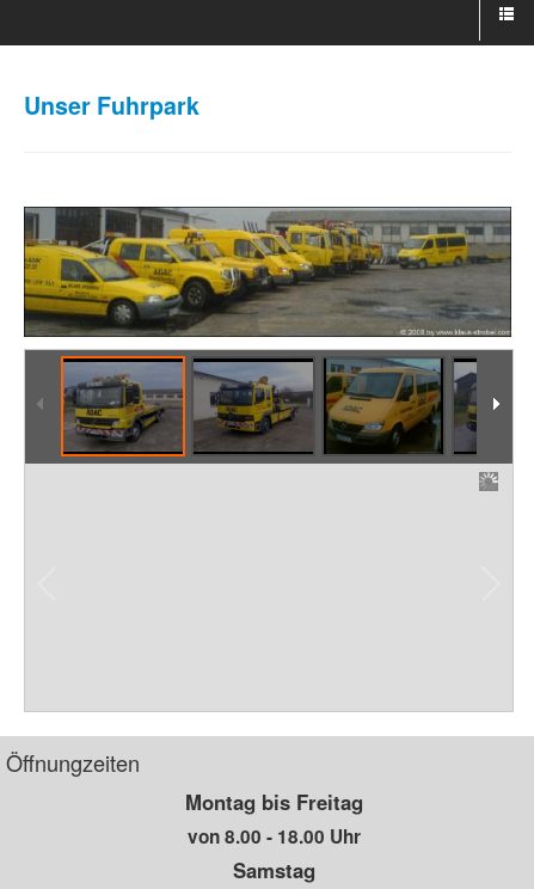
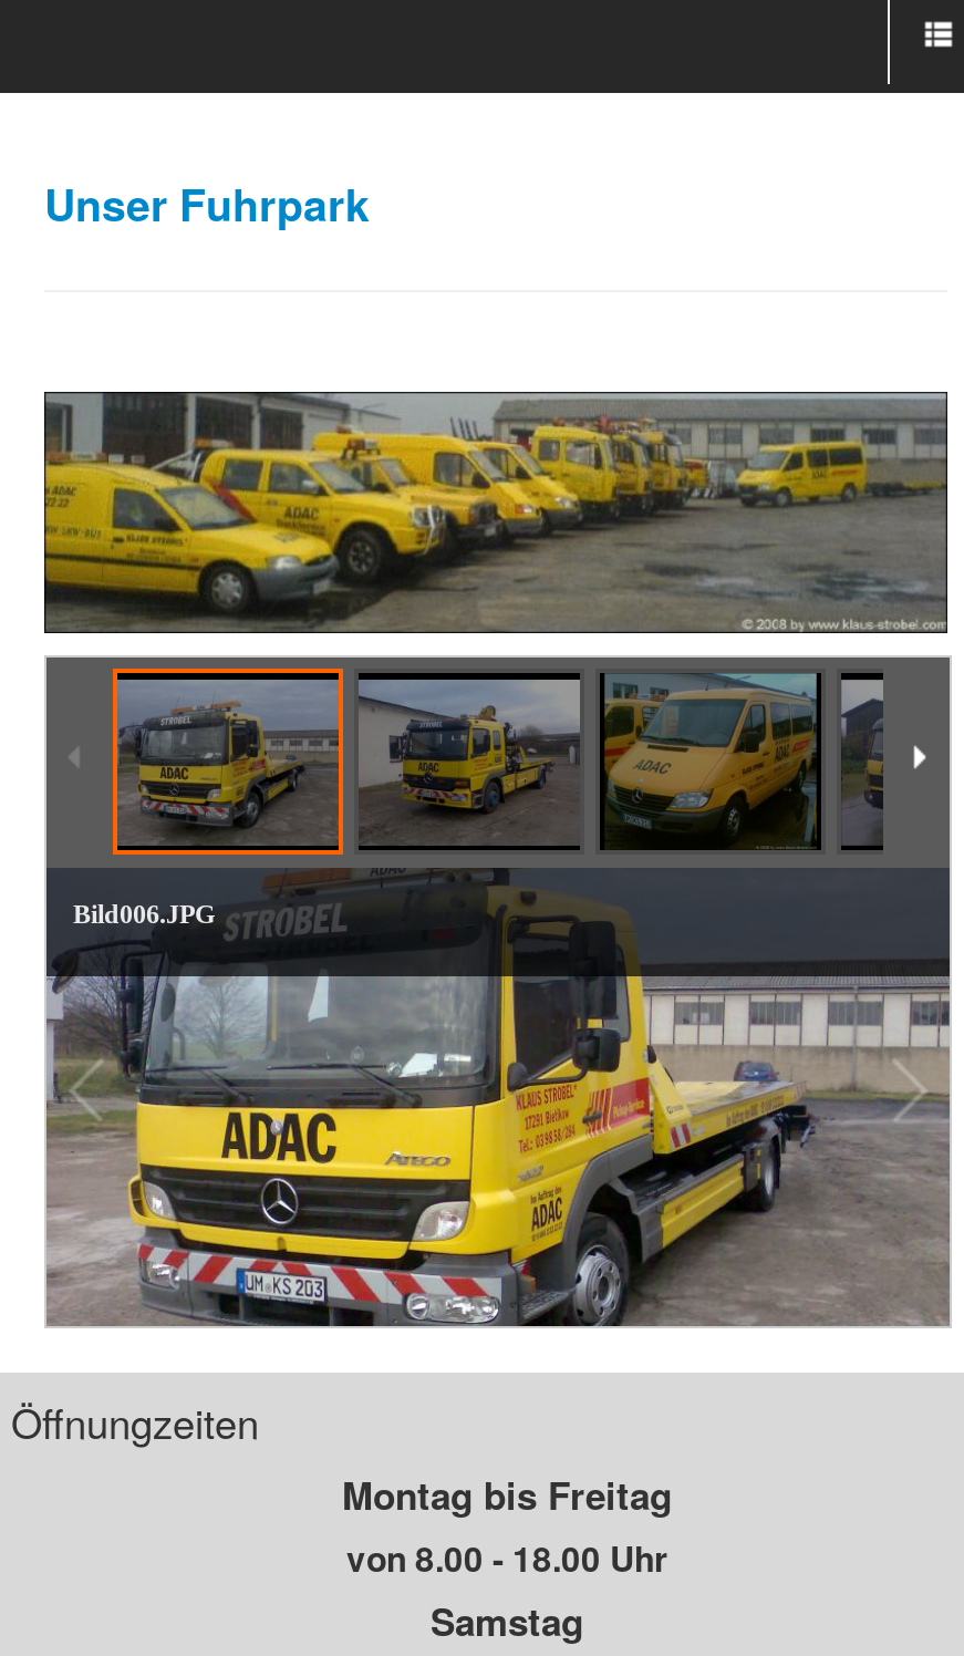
none -> [44,866,952,1328] [image] | Bild006.JPG

